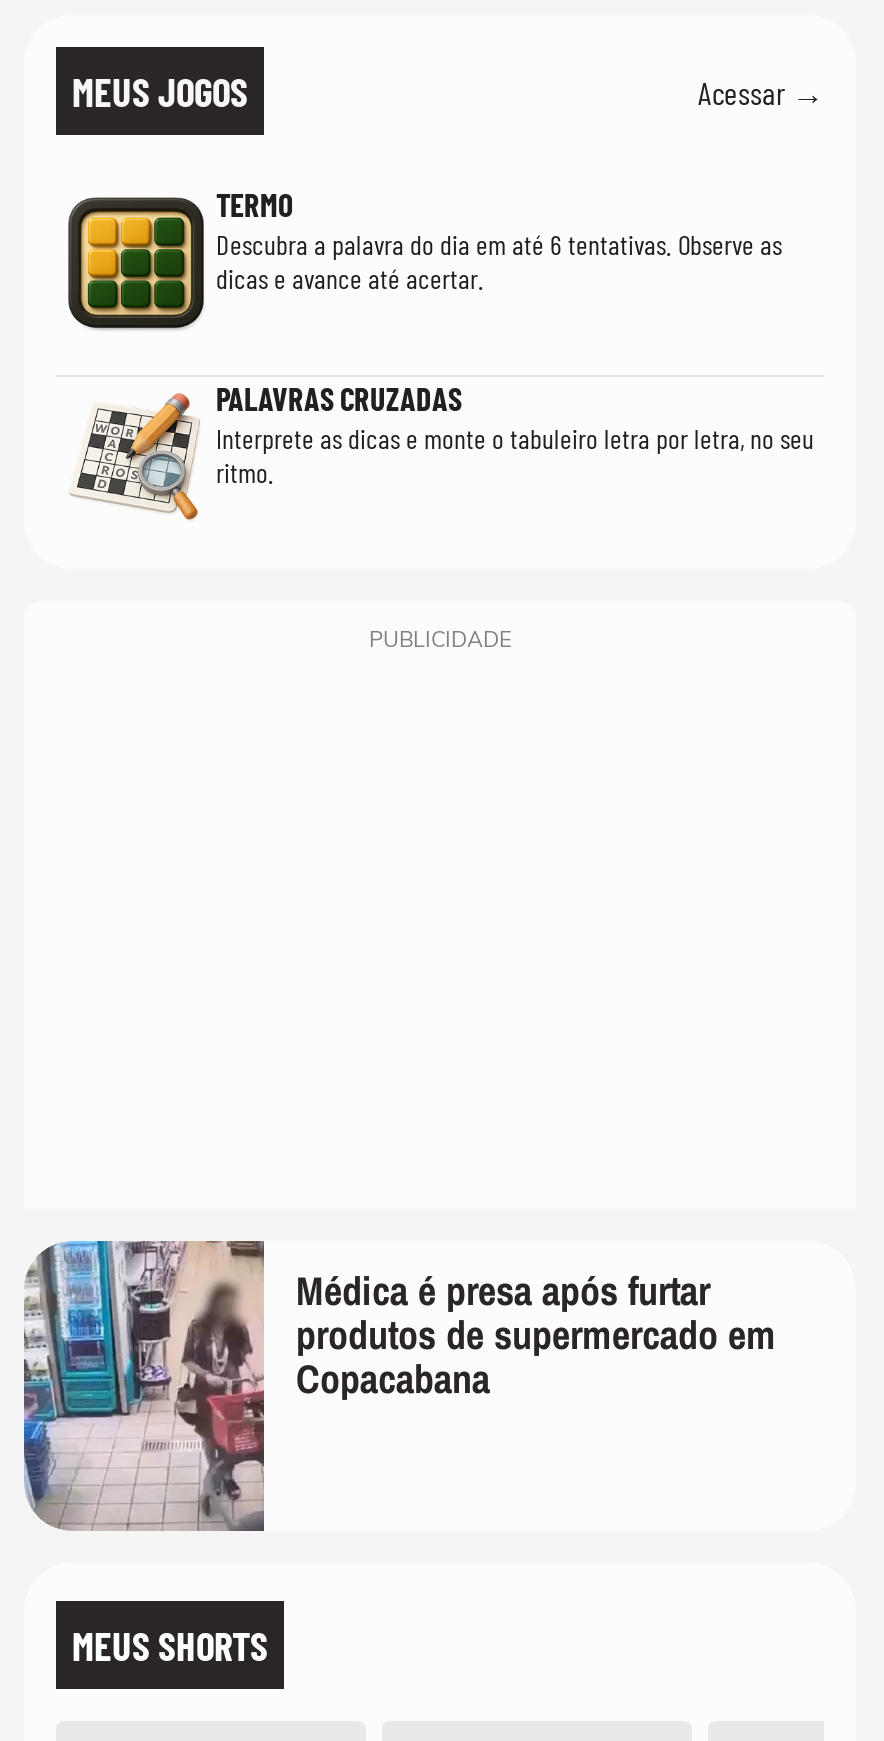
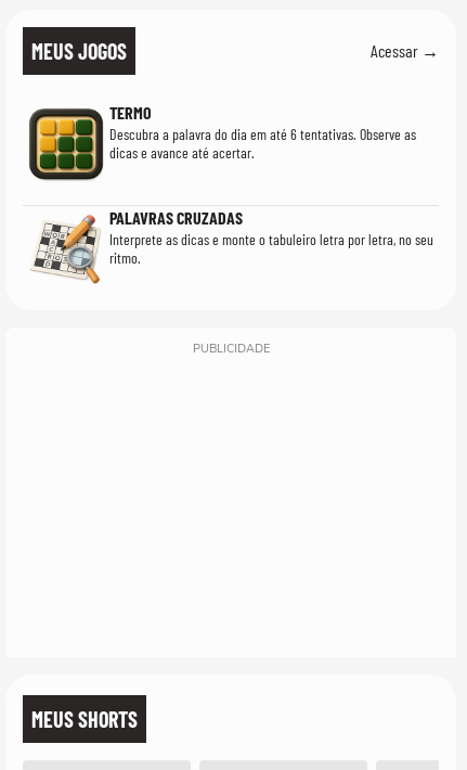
[22,1238,776,1532] [image] | Médica é presa após furtar | produtos de supermercado em | Copacabana -> none

